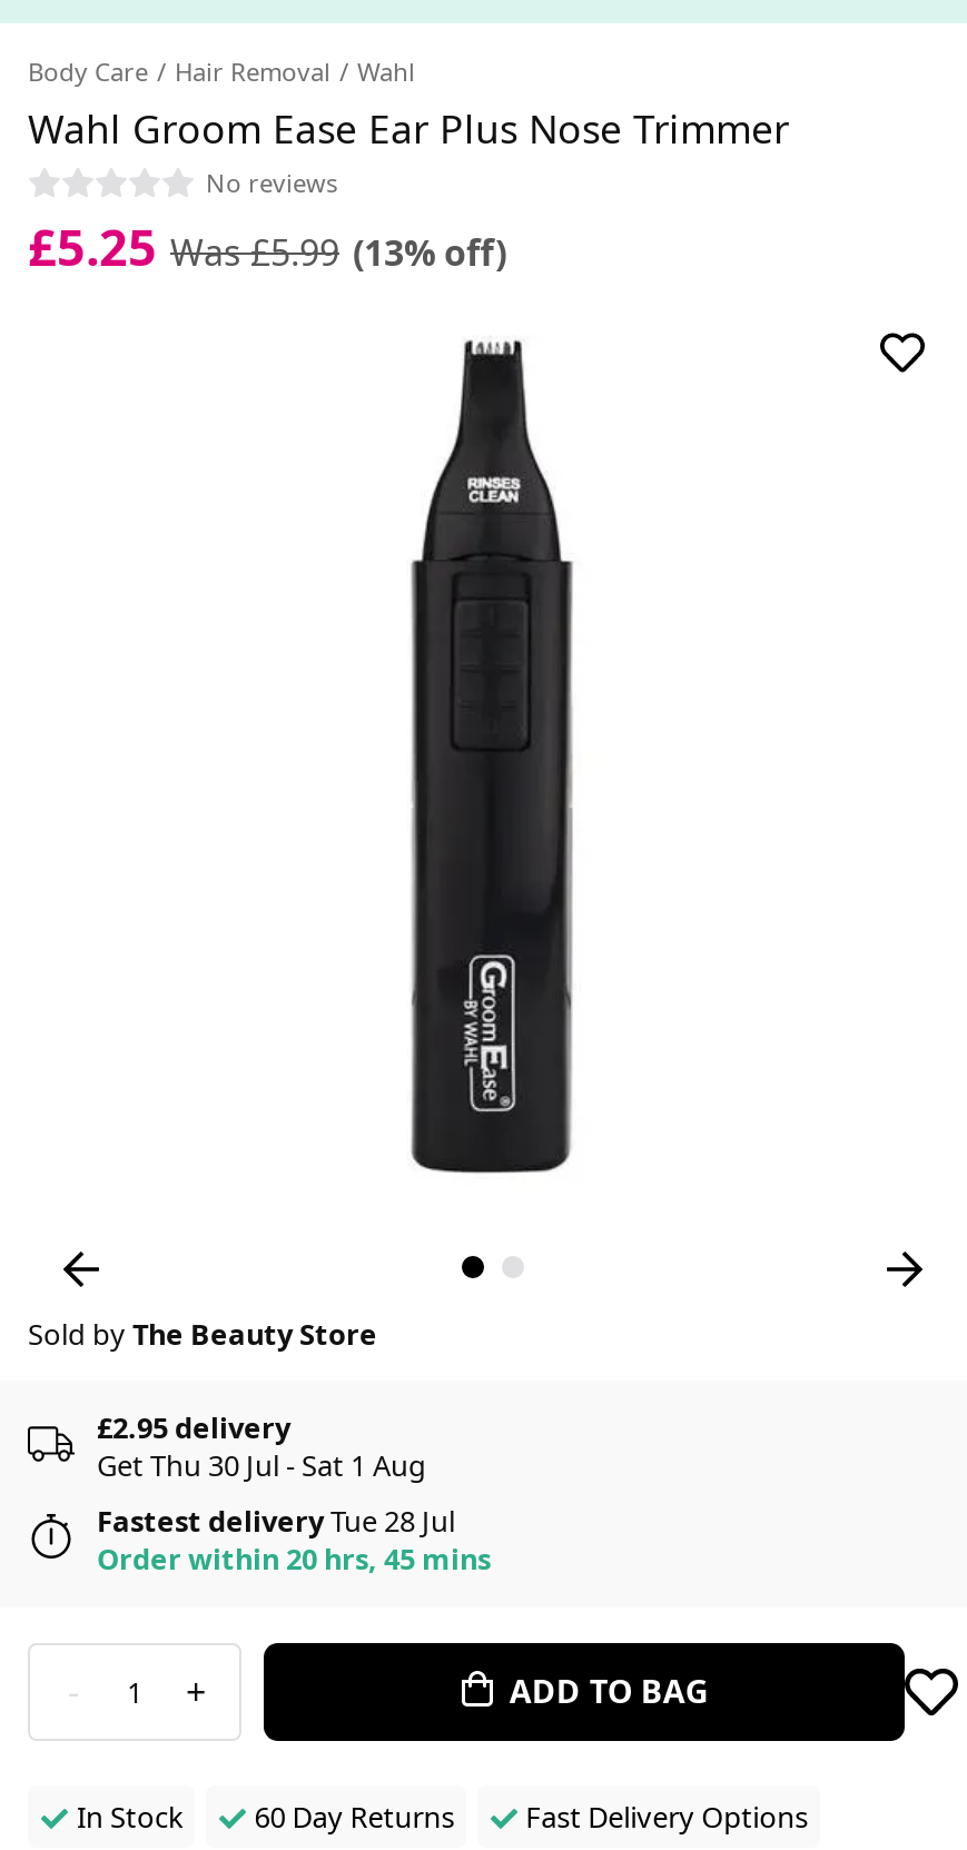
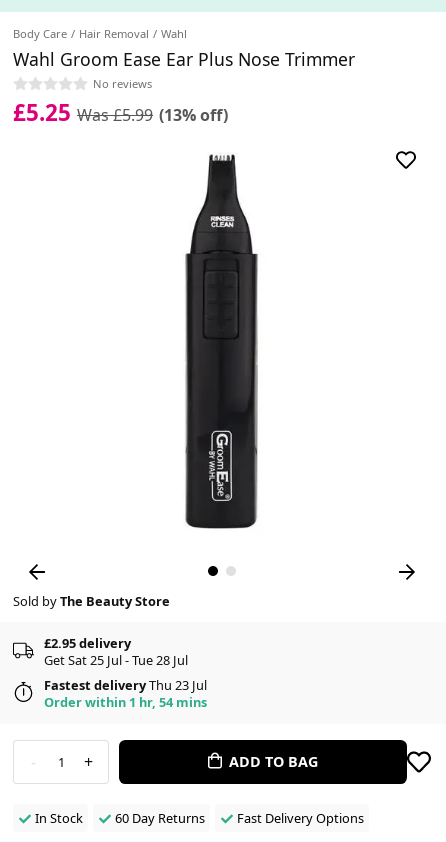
[97,1446,426,1486] Get Thu 30 Jul - Sat 1 Aug -> [44,651,188,669] Get Sat 25 Jul - Tue 28 Jul
[97,1502,455,1542] Fastest deliveryTue 28 Jul -> [44,676,207,694] Fastest deliveryThu 23 Jul
[97,1540,491,1580] Order within 20 hrs, 45 mins -> [44,693,207,711] Order within 1 hr, 54 mins

